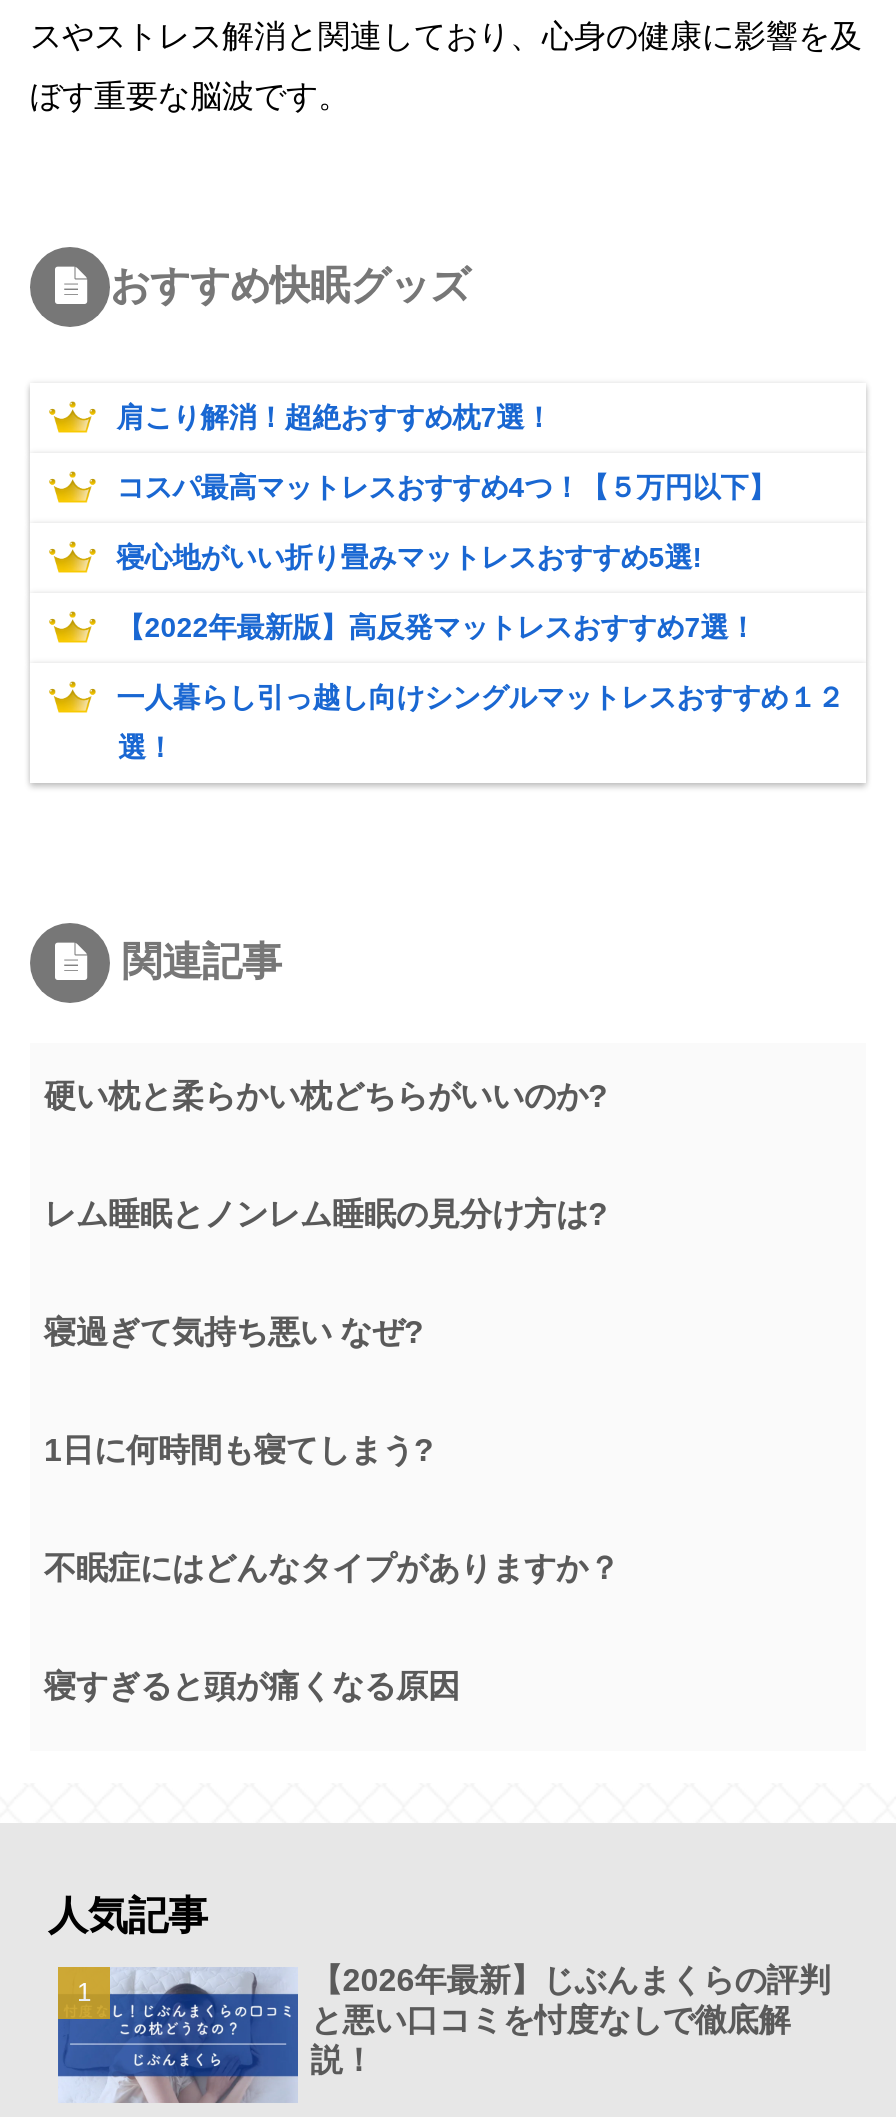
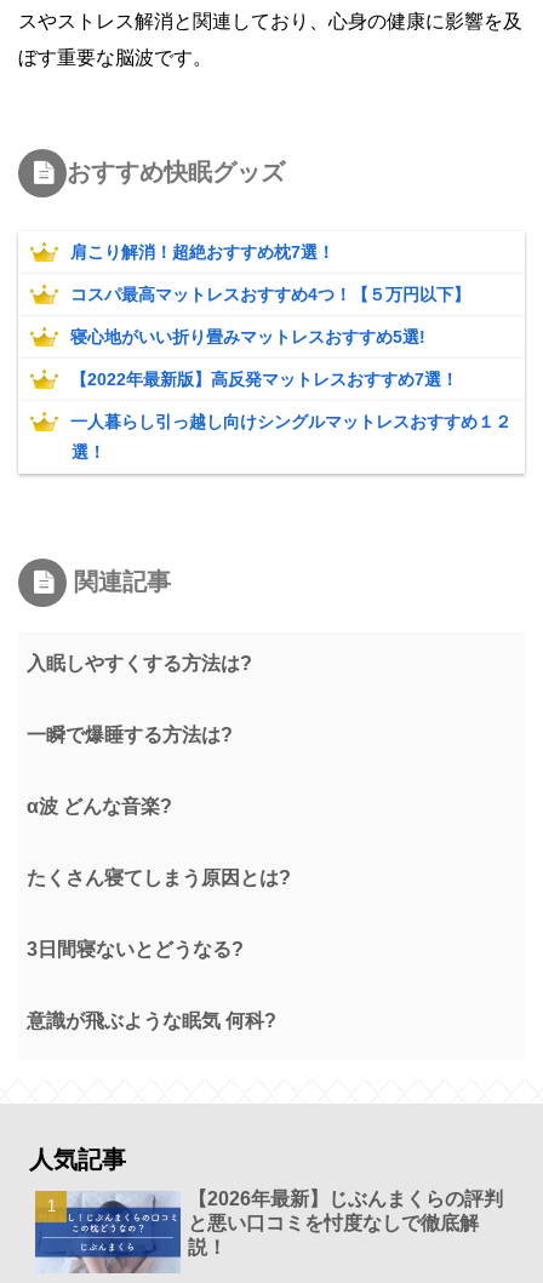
[44,1080,608,1114] 硬い枕と柔らかい枕どちらがいいのか? -> [27,654,252,674] 入眠しやすくする方法は?
[44,1198,608,1232] レム睡眠とノンレム睡眠の見分け方は? -> [27,725,233,746] 一瞬で爆睡する方法は?
[44,1316,424,1350] 寝過ぎて気持ち悪い なぜ? -> [27,797,172,817] α波 どんな音楽?
[44,1434,434,1468] 1日に何時間も寝てしまう? -> [27,868,291,889] たくさん寝てしまう原因とは?
[44,1552,620,1586] 不眠症にはどんなタイプがありますか？ -> [27,940,244,960] 3日間寝ないとどうなる?
[44,1670,460,1704] 寝すぎると頭が痛くなる原因 -> [27,1011,276,1032] 意識が飛ぶような眠気 何科?

